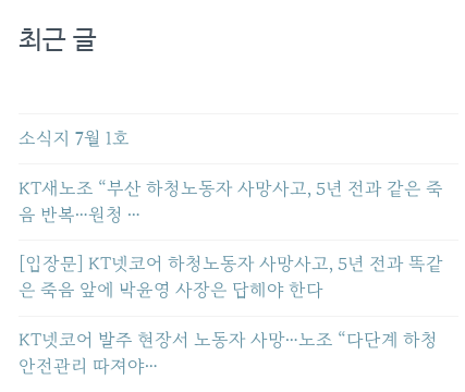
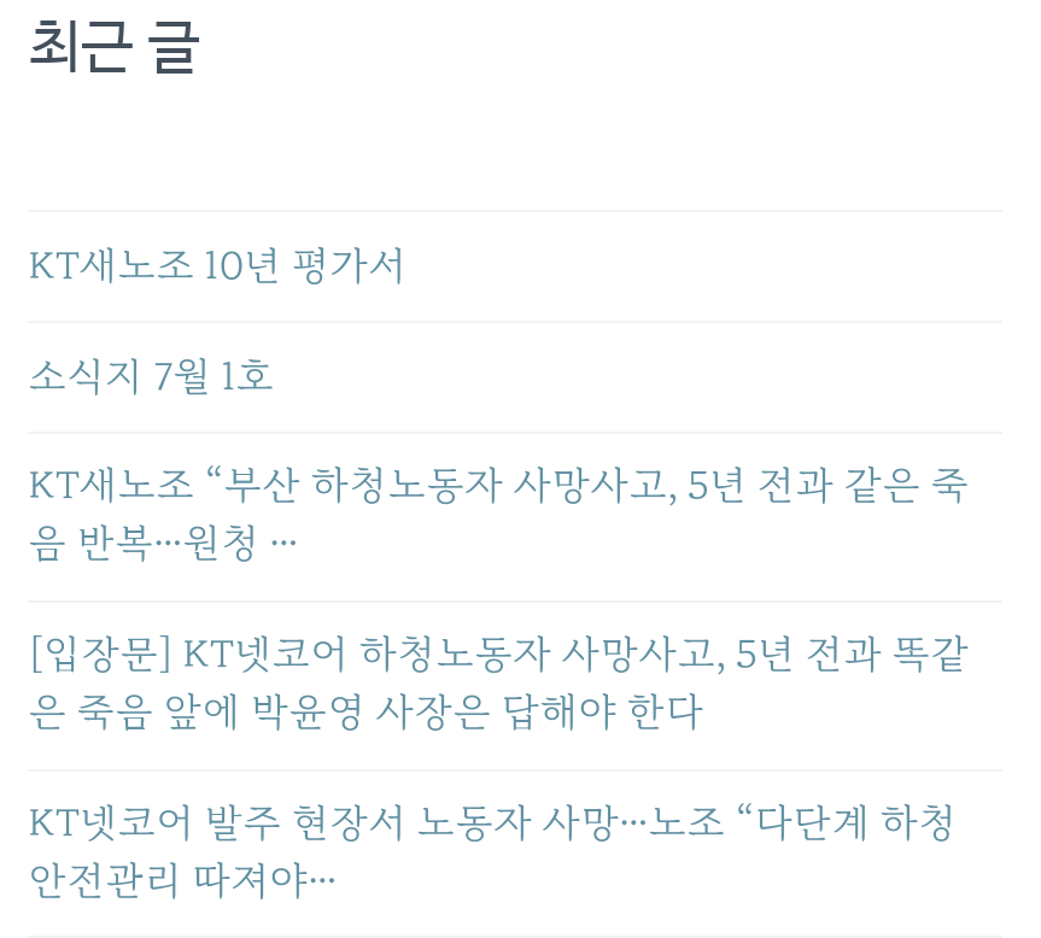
none -> [29,241,407,291] KT새노조 10년 평가서

